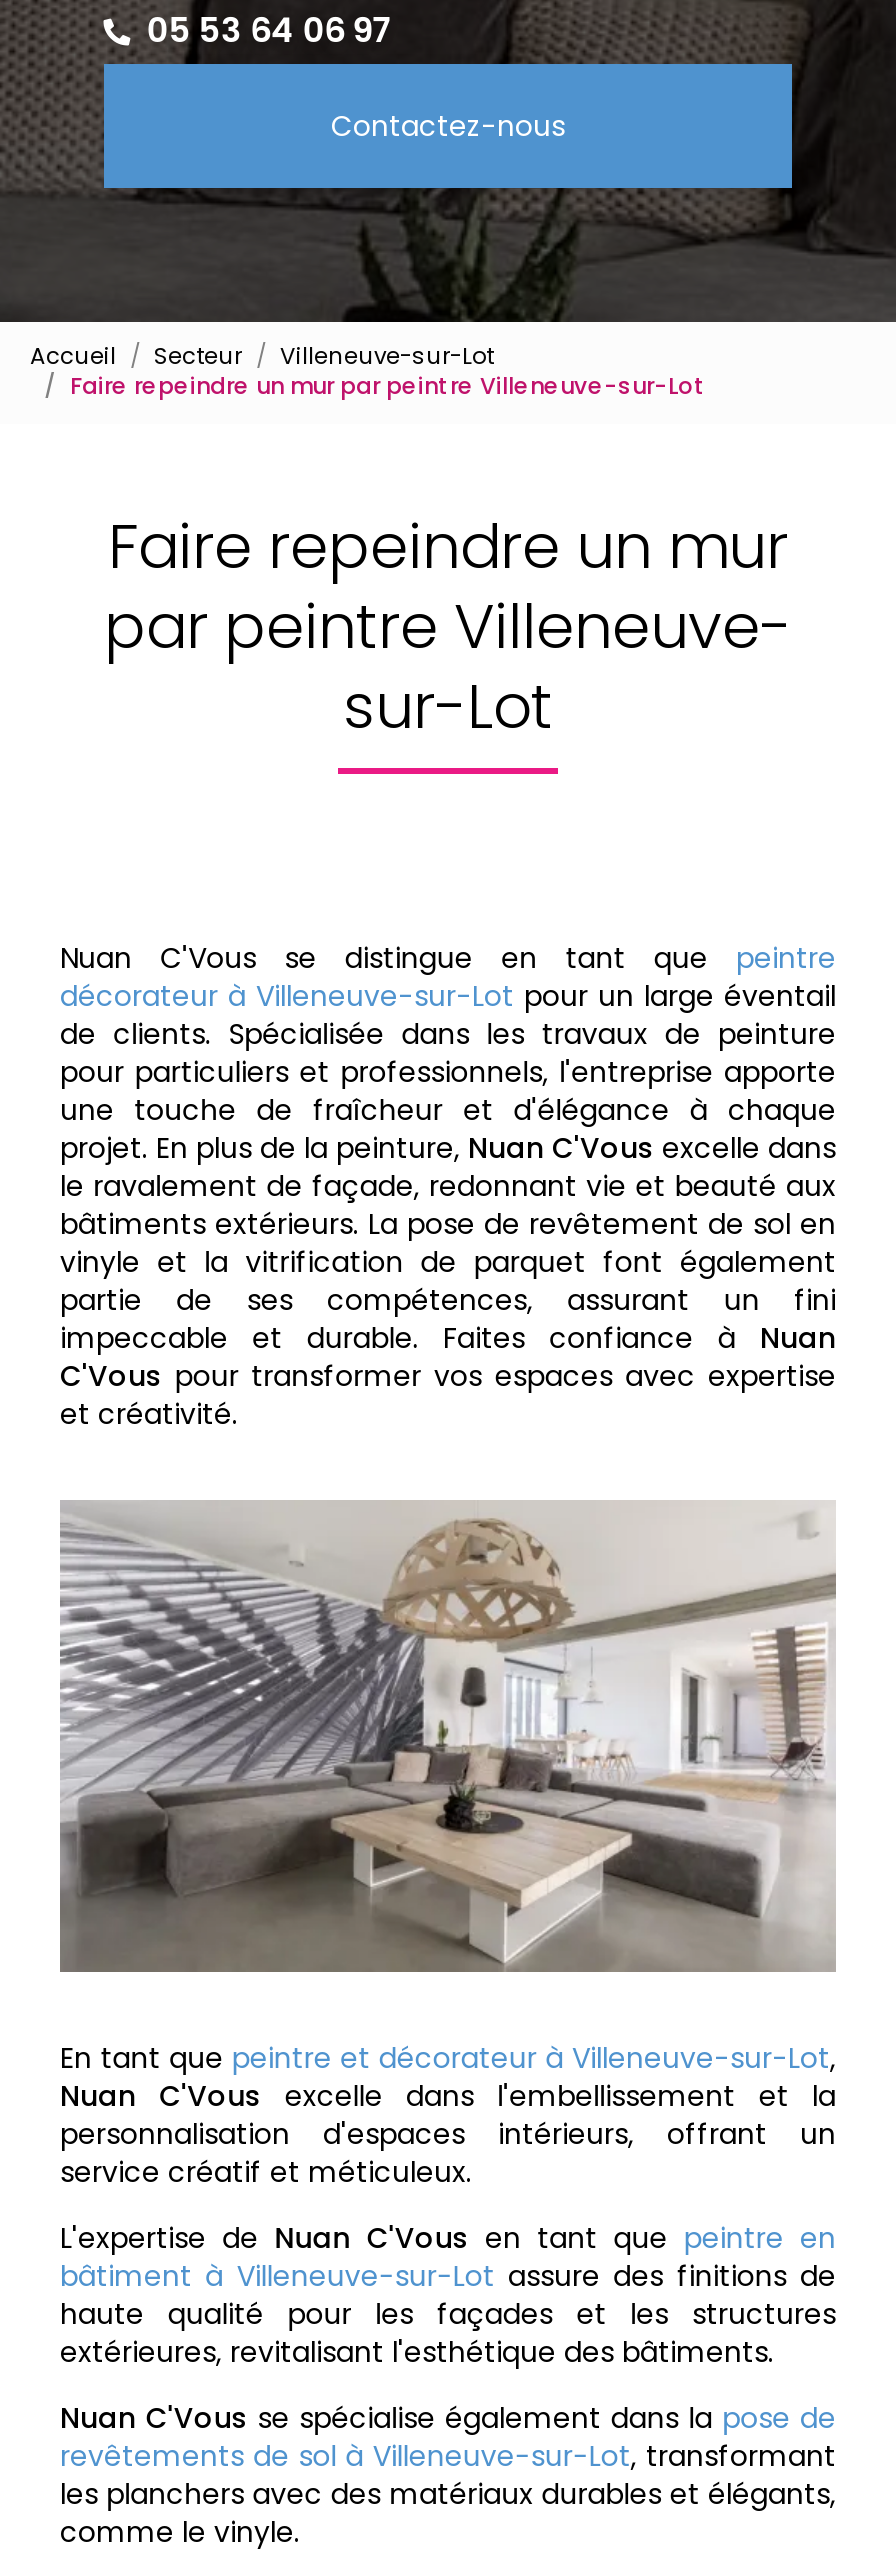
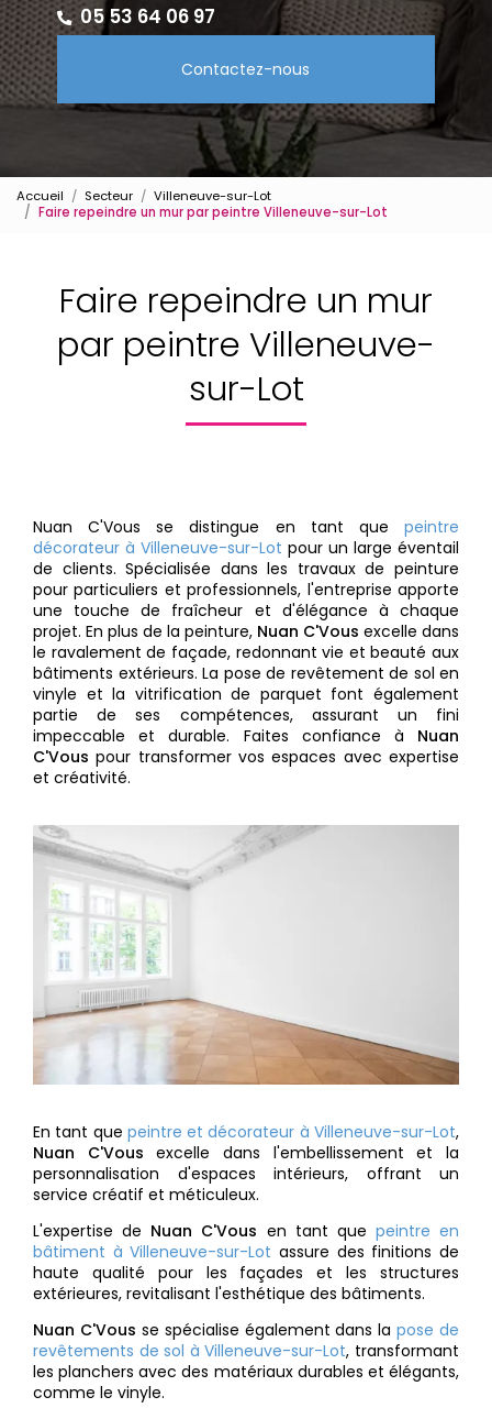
[60,1502,836,1974] [image] -> [34,827,459,1085] [image]

